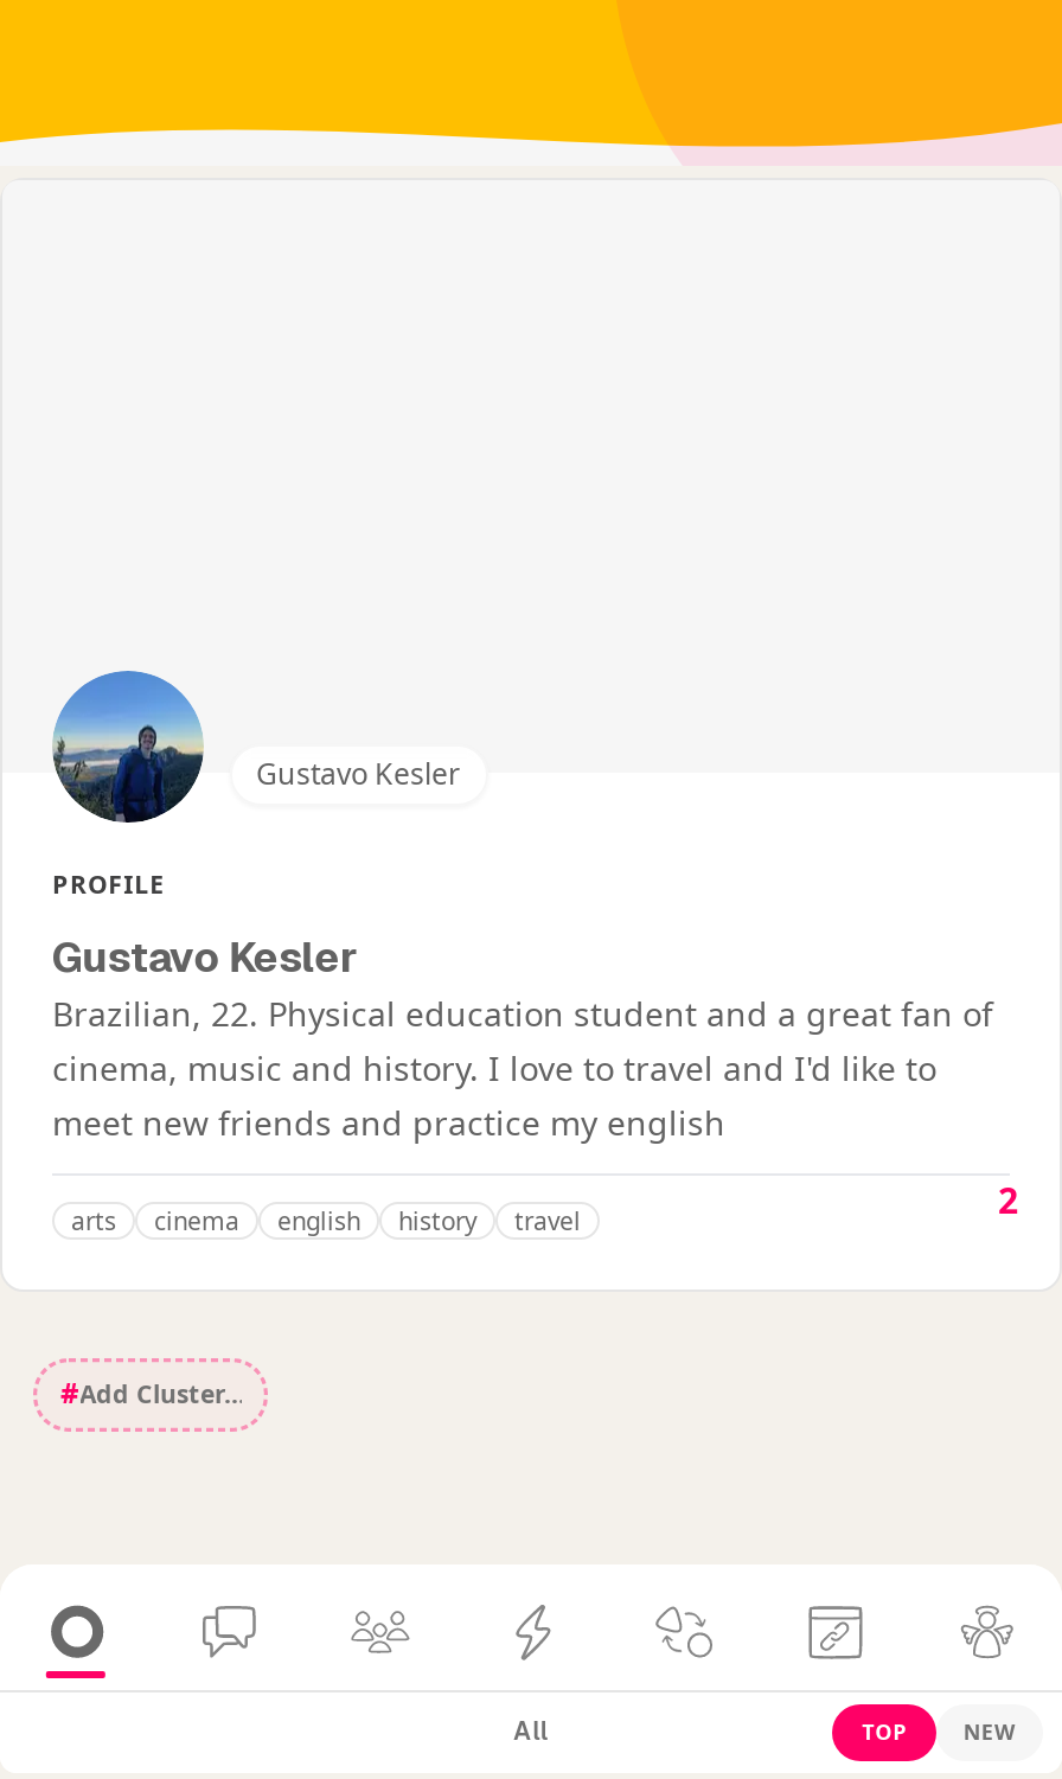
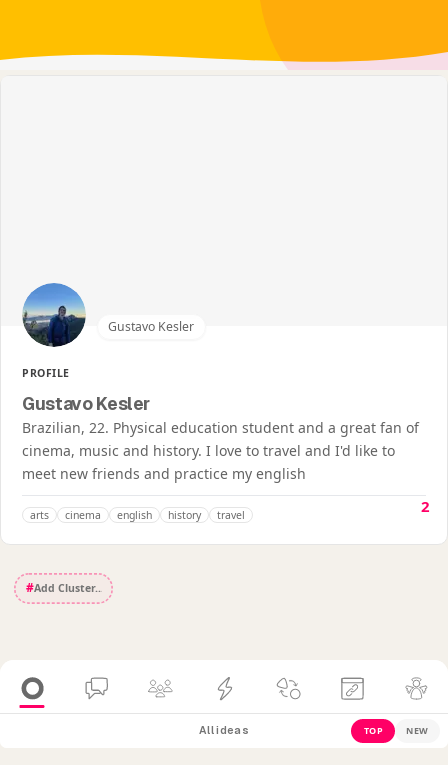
[513,1717,549,1745] All -> [199,724,249,736] All ideas

